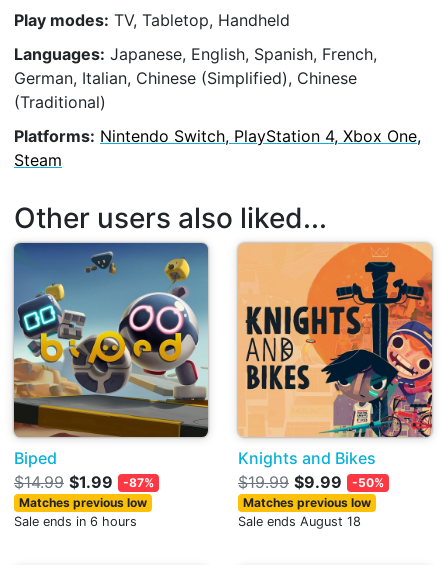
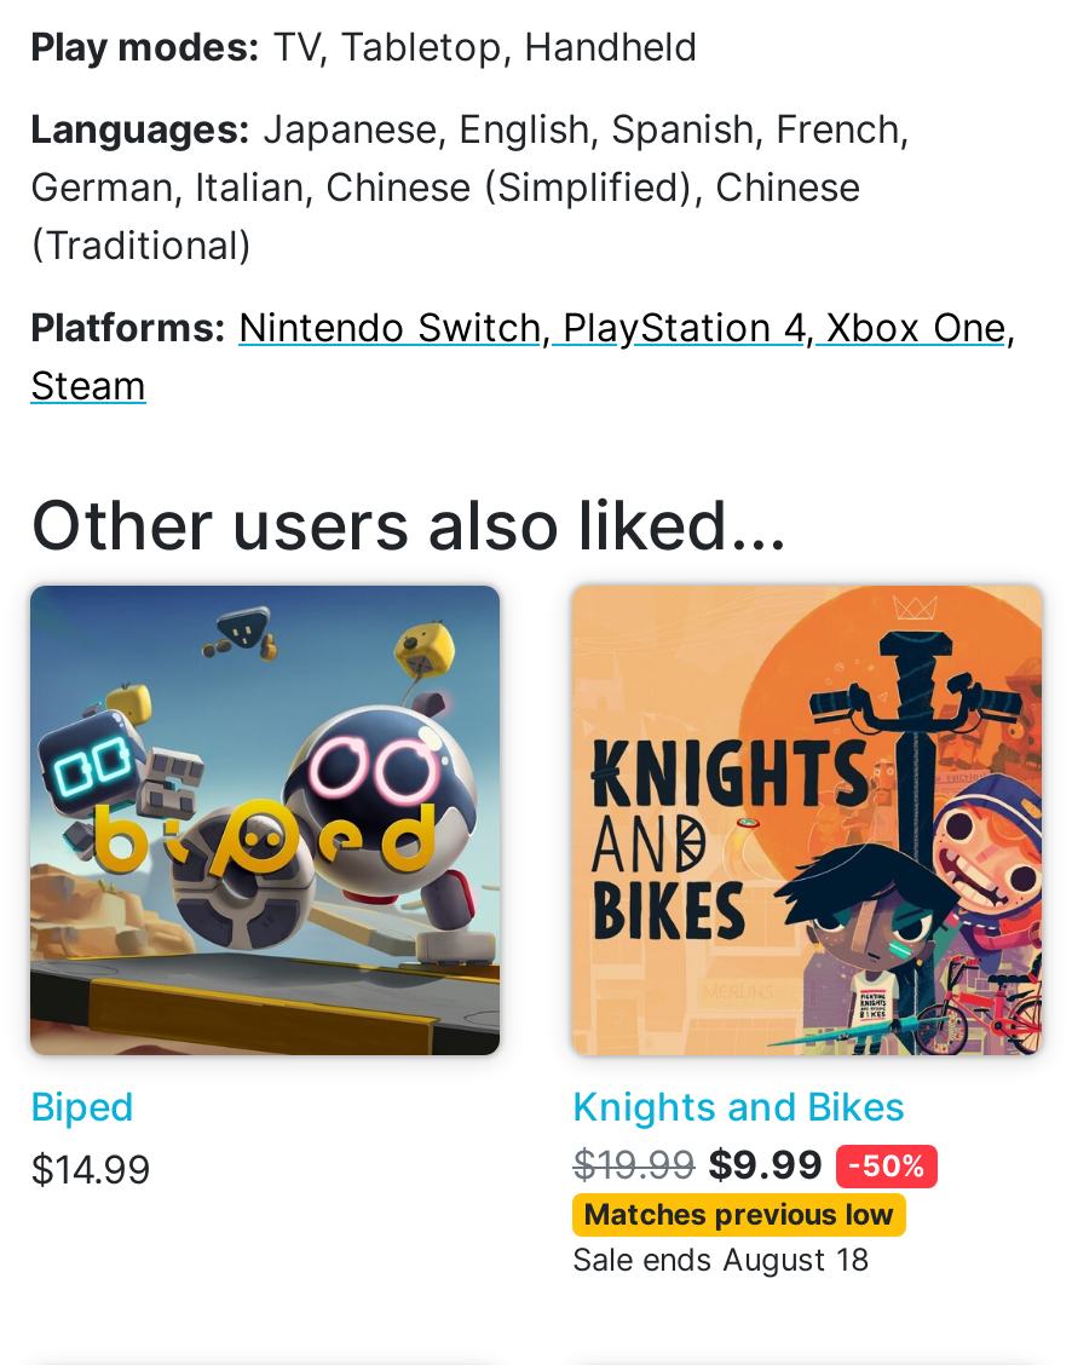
[14,472,154,529] $14.99 $1.99 | -87% | Matches previous low | Sale ends in 6 hours -> [30,1144,151,1193] $14.99

